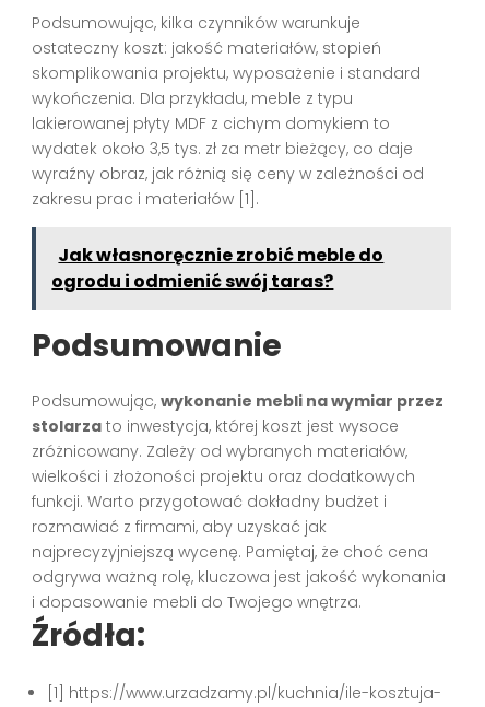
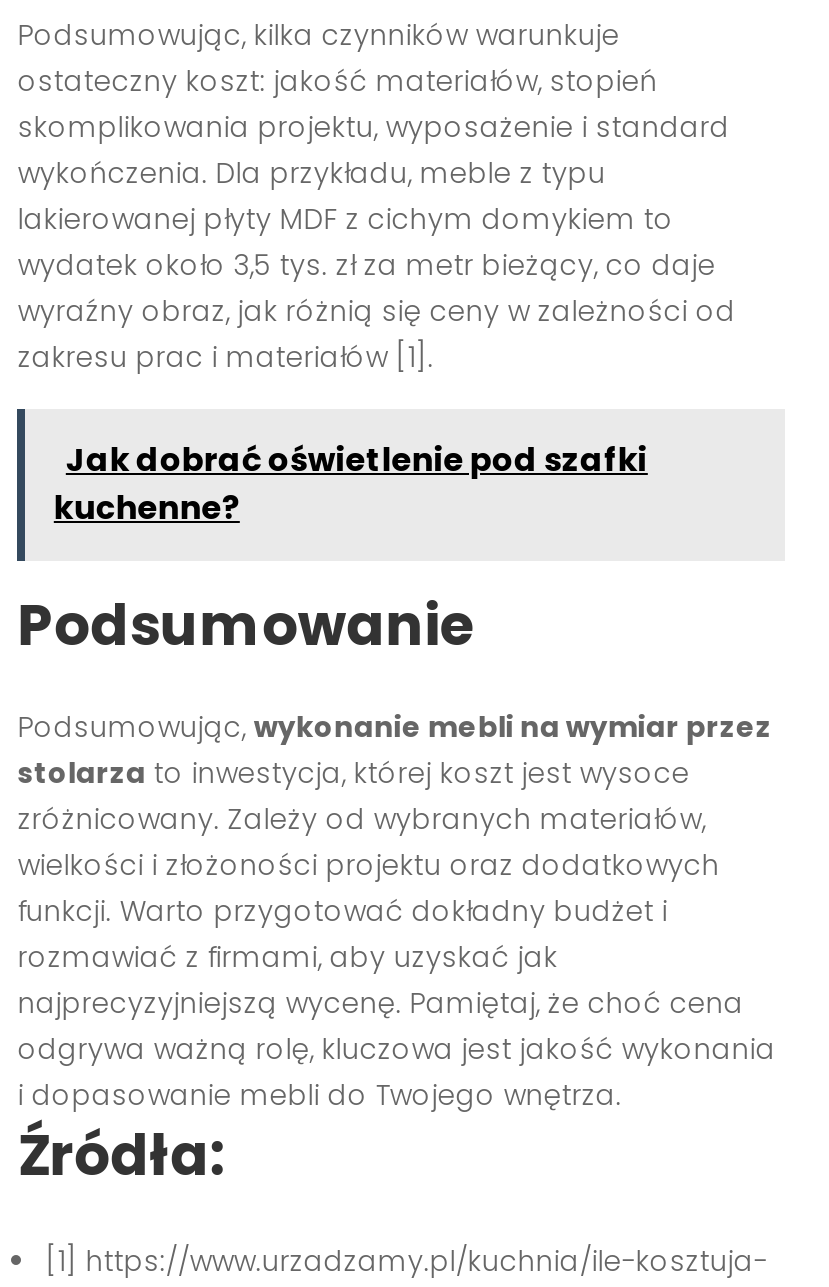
[52,242,384,294] Jak własnoręcznie zrobić meble do | ogrodu i odmienić swój taras? -> [54,436,648,530] Jak dobrać oświetlenie pod szafki | kuchenne?

